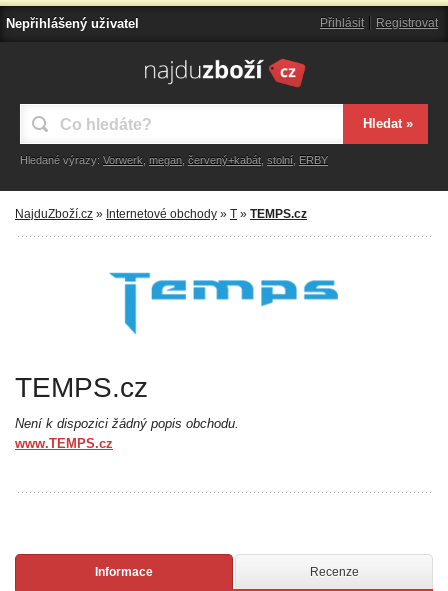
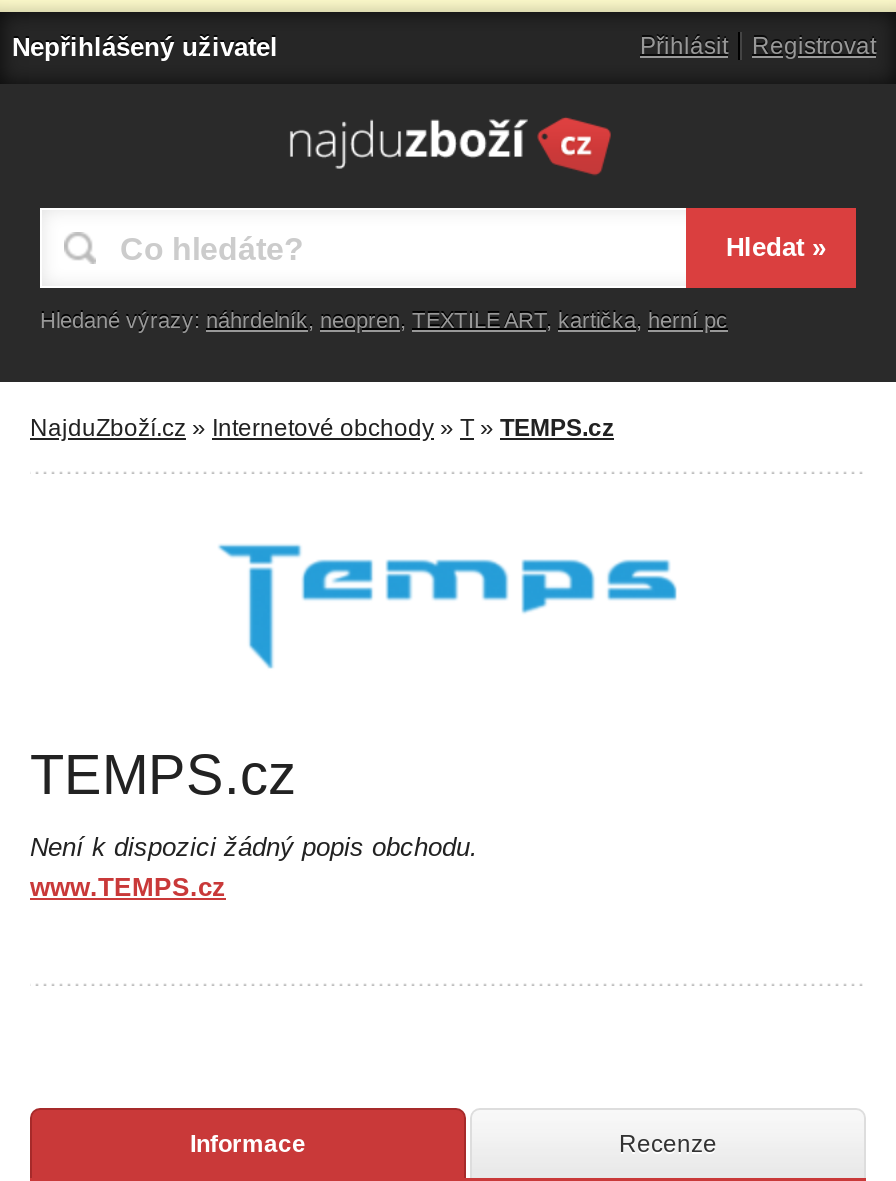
[20,154,328,166] Hledané výrazy: Vorwerk, megan, červený+kabát, stolní, ERBY -> [40,308,728,332] Hledané výrazy: náhrdelník, neopren, TEXTILE ART, kartička, herní pc

